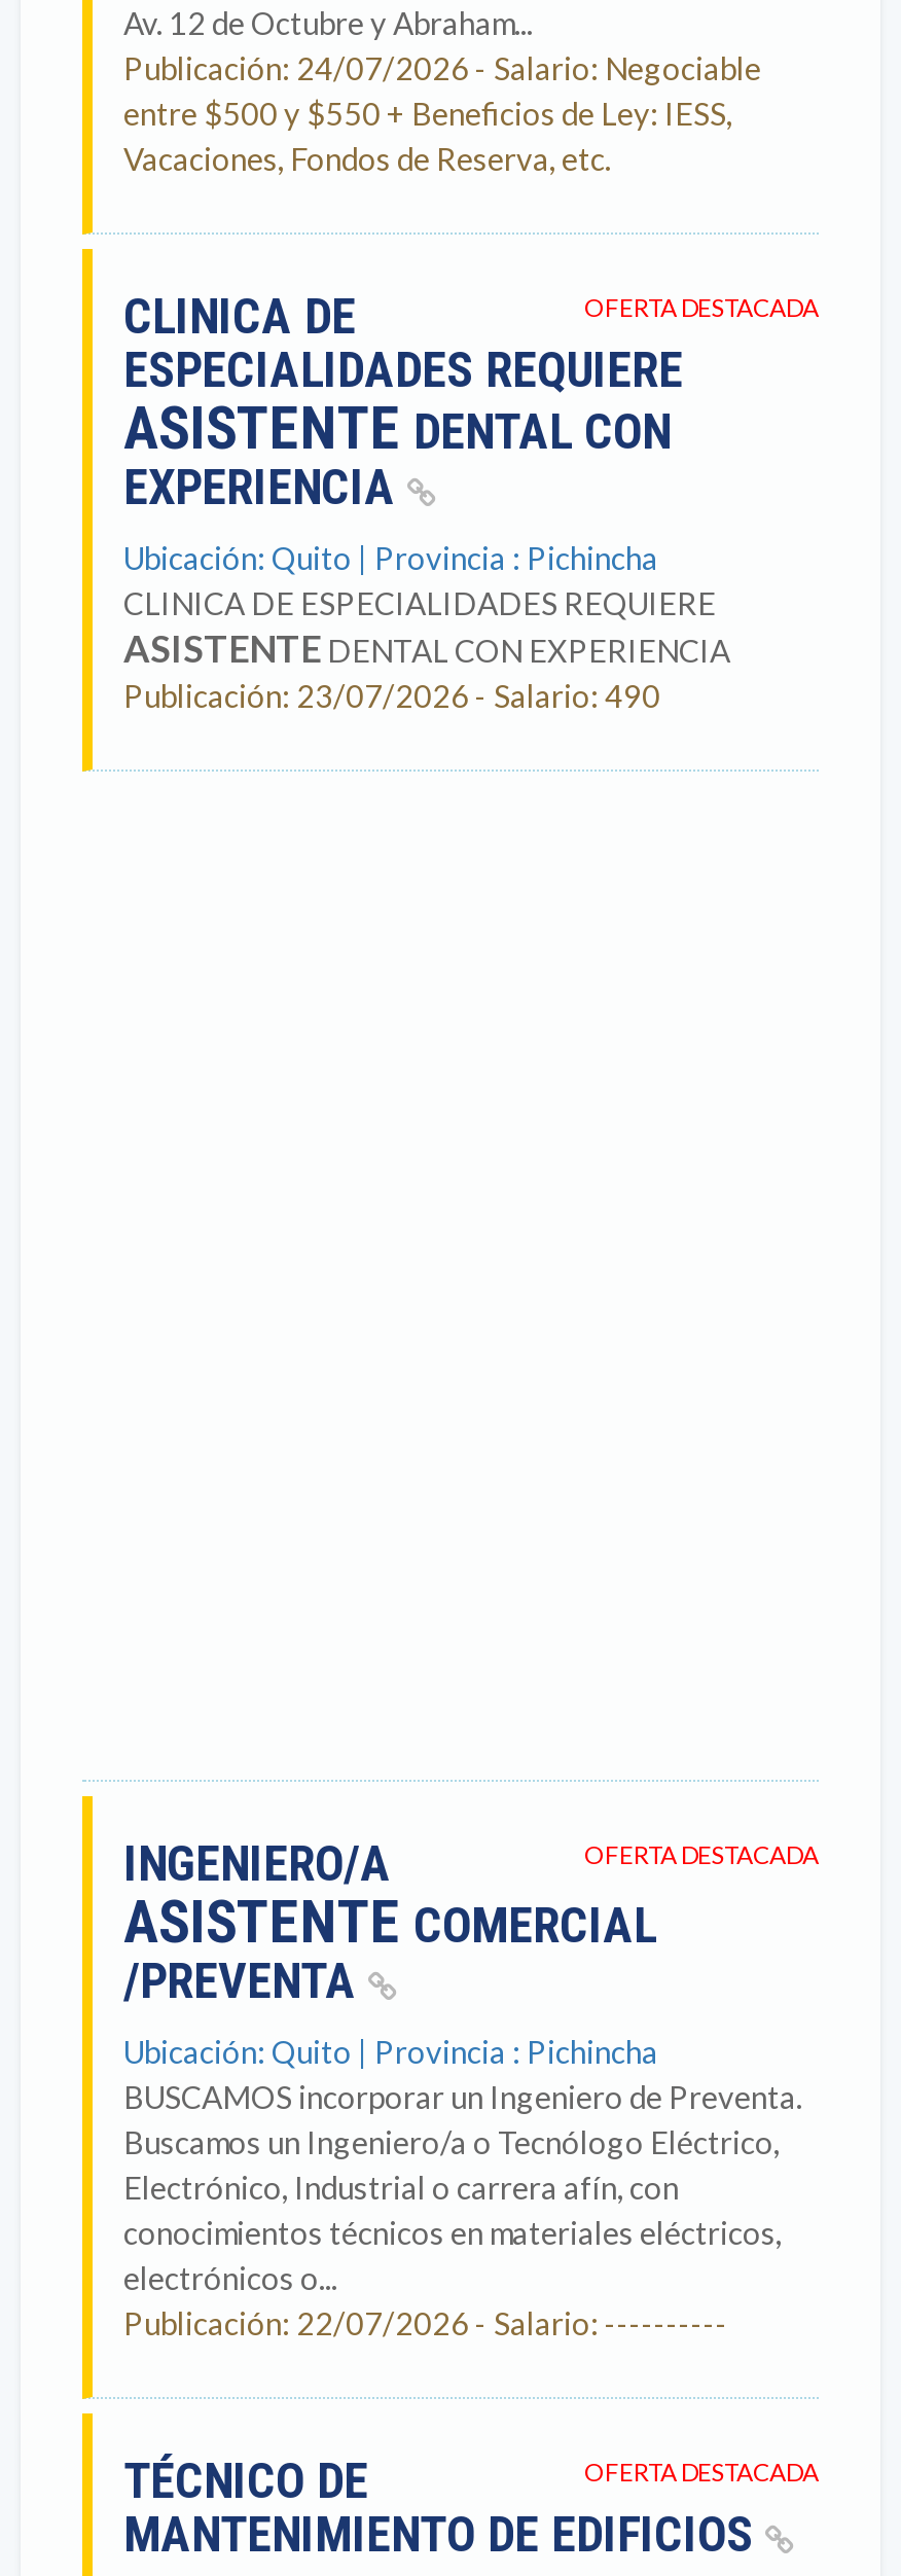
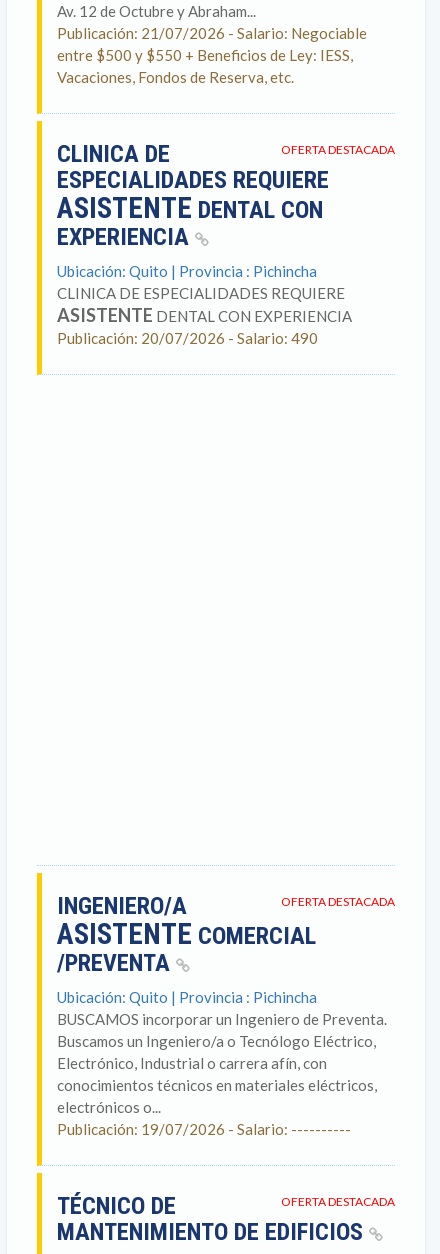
[123,49,761,86] Publicación: 24/07/2026 - Salario: Negociable -> [57,24,367,42] Publicación: 21/07/2026 - Salario: Negociable
[123,677,660,714] Publicación: 23/07/2026 - Salario: 490 -> [57,329,318,347] Publicación: 20/07/2026 - Salario: 490
[123,2304,728,2341] Publicación: 22/07/2026 - Salario: ---------- -> [57,1120,351,1138] Publicación: 19/07/2026 - Salario: ----------

